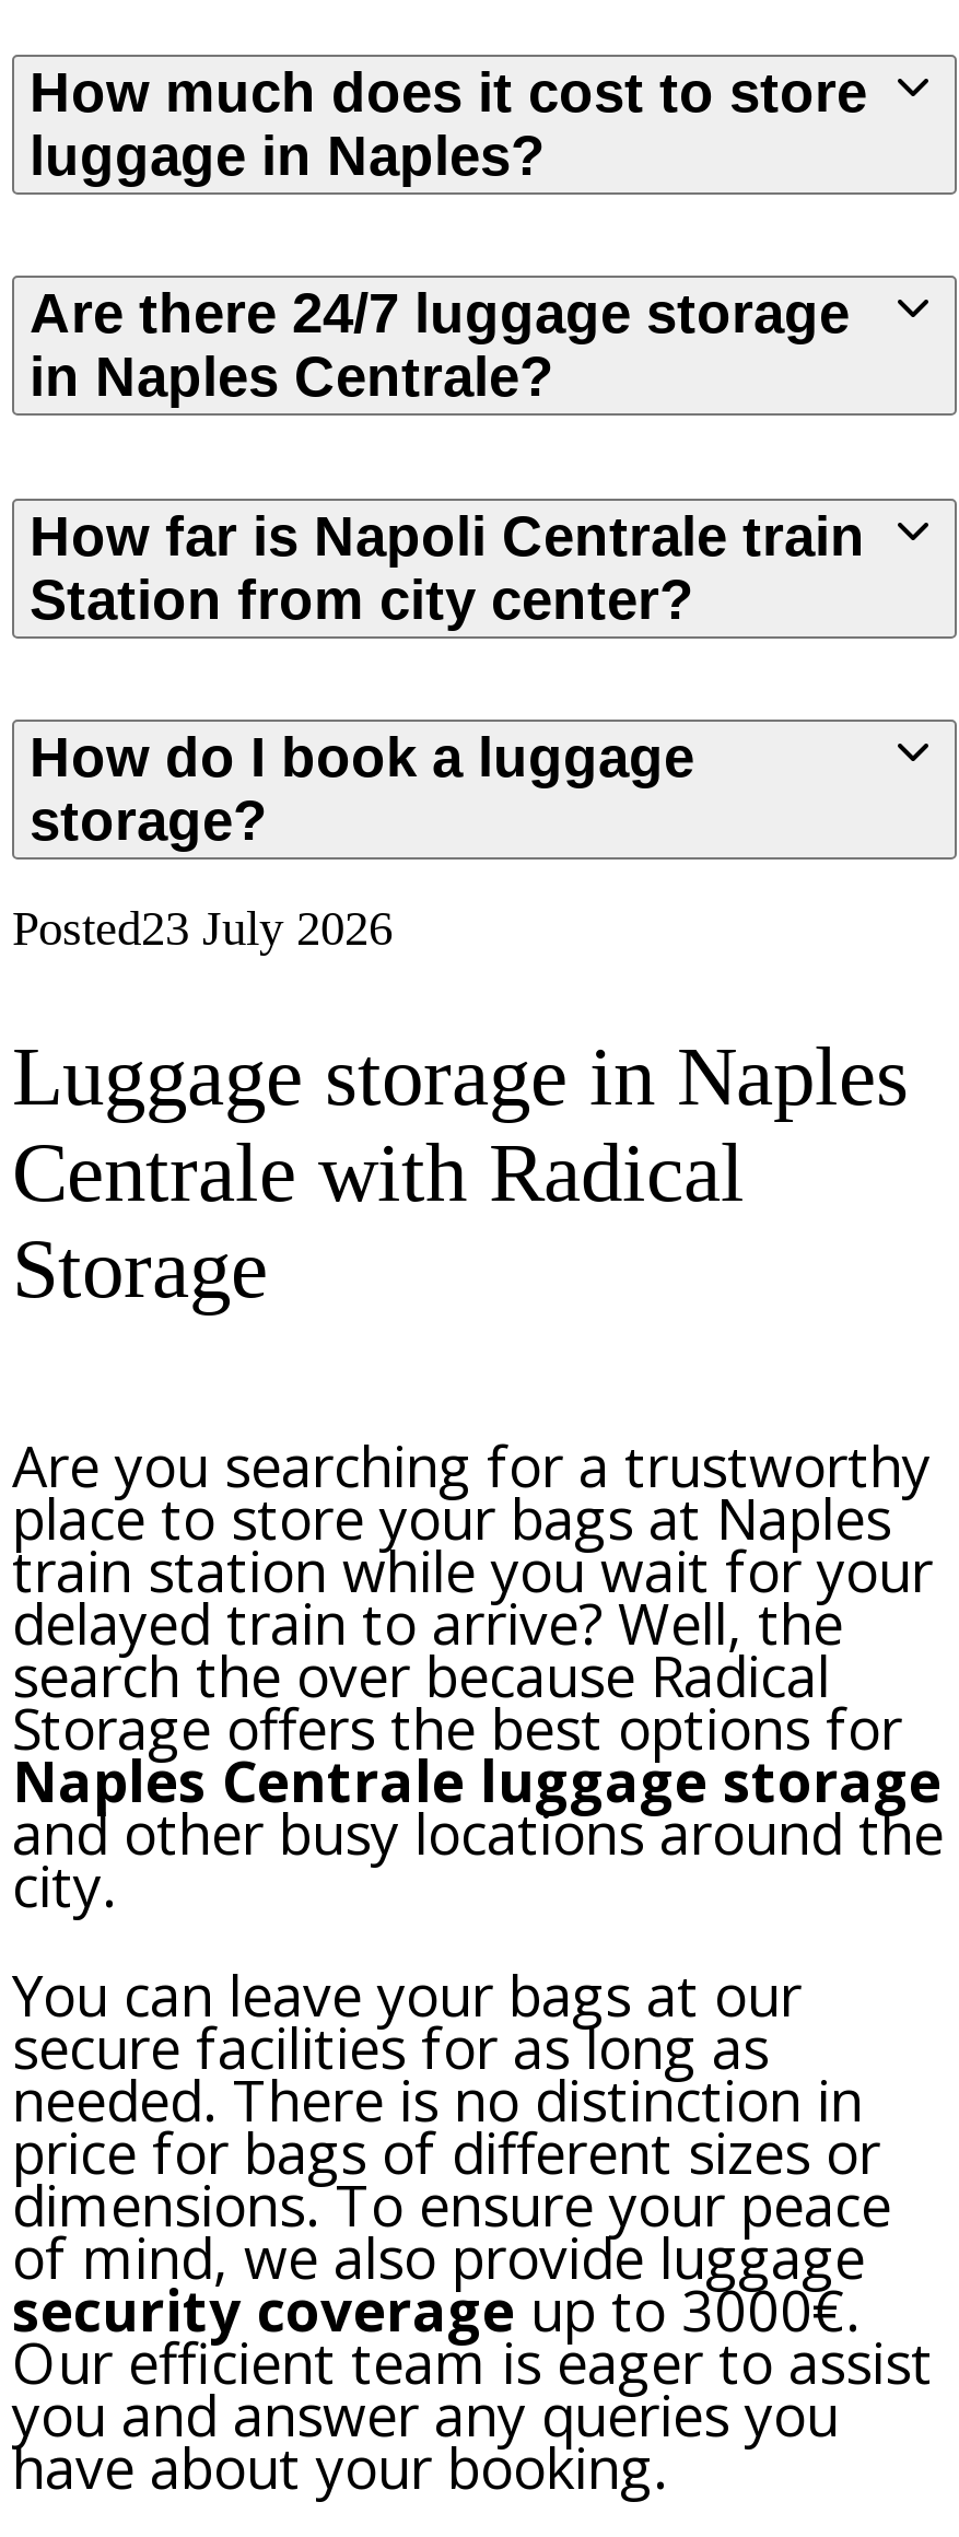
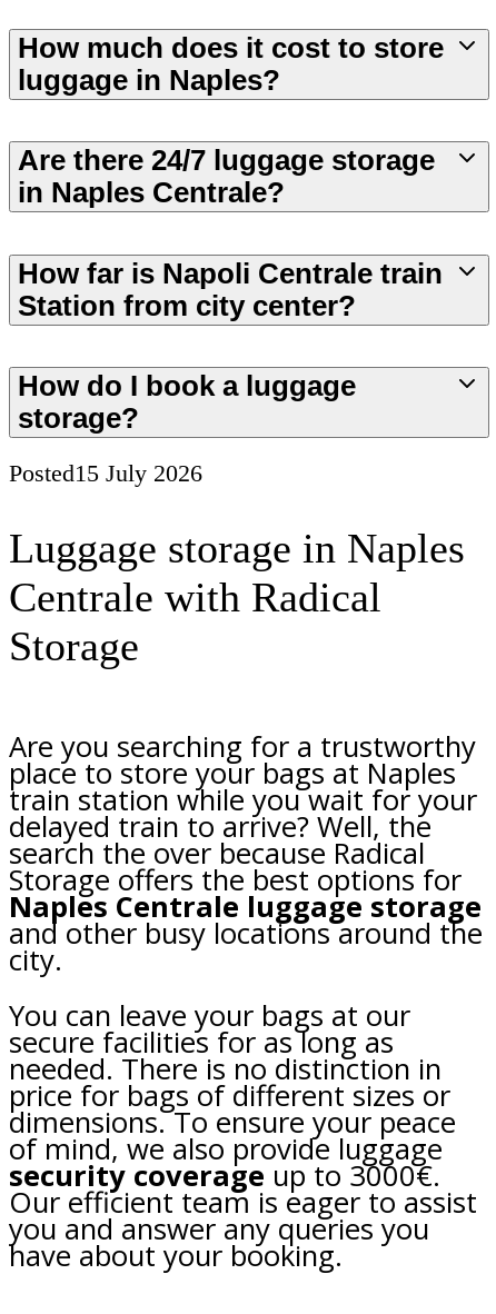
[12,901,393,956] Posted23 July 2026 -> [9,459,202,487] Posted15 July 2026

